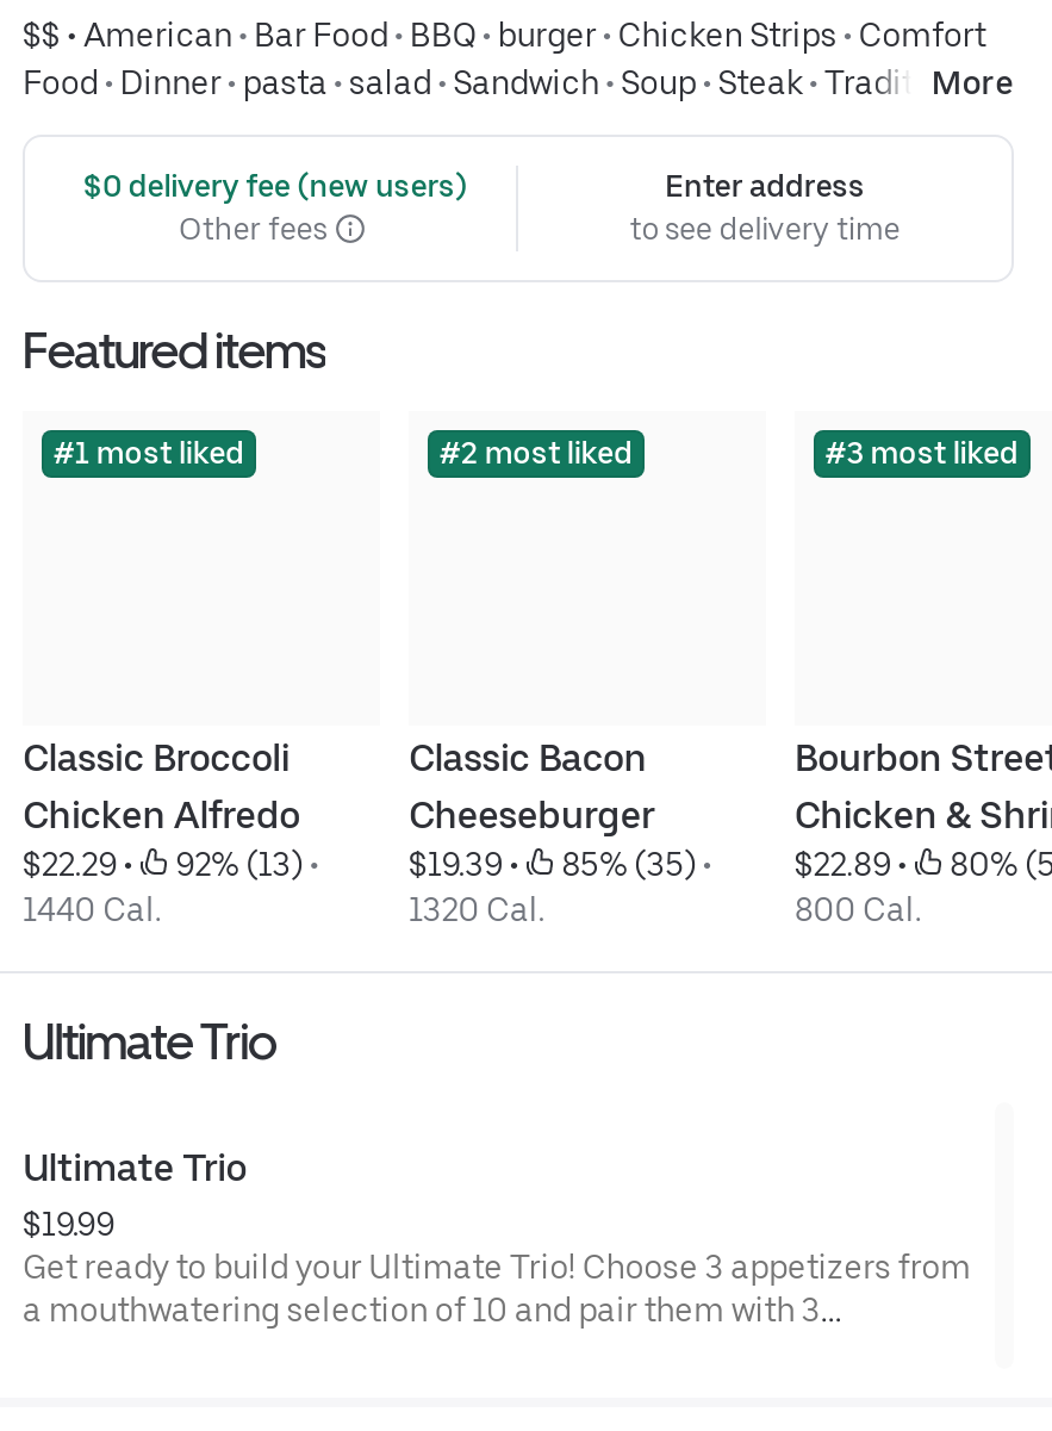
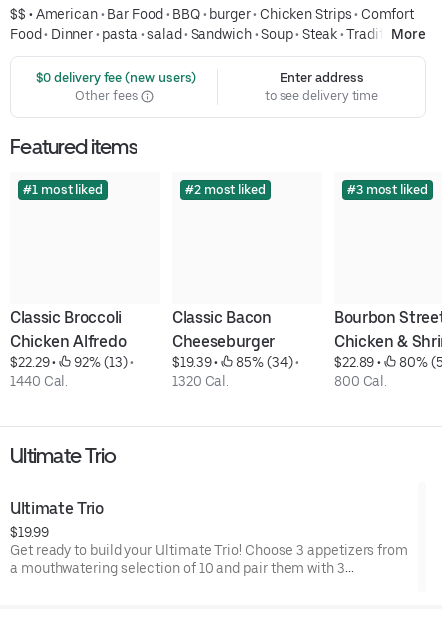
[554,844,719,882] 85% (35) • -> [233,354,302,370] 85% (34) •

